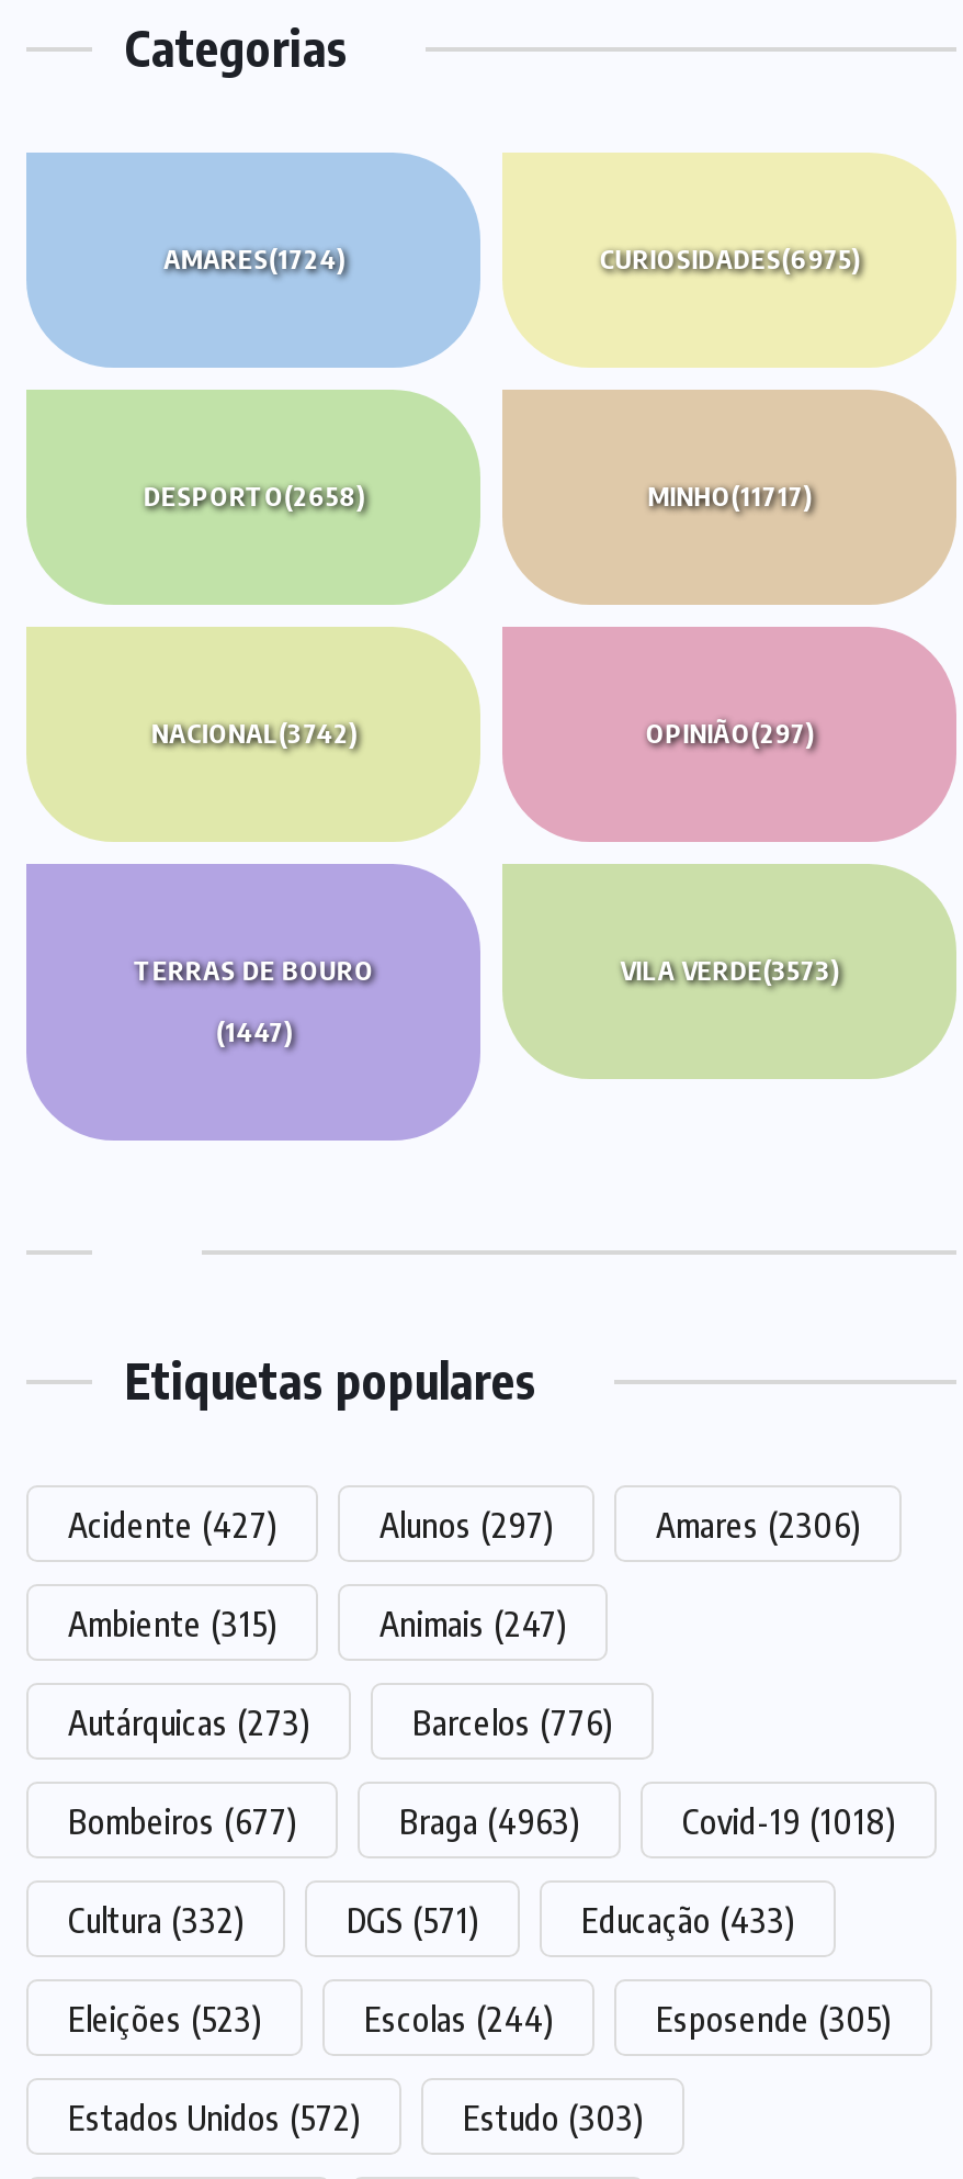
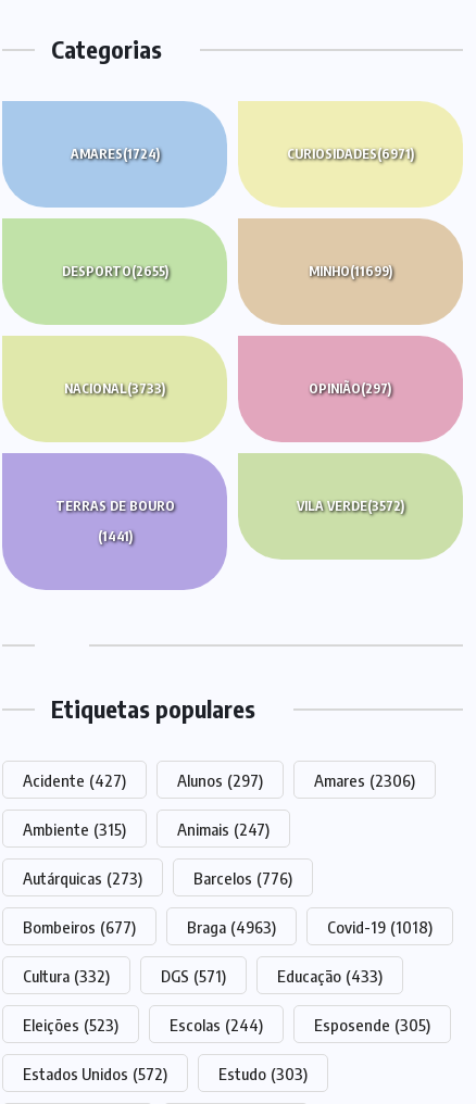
[600,243,859,276] CURIOSIDADES(6975) -> [287,146,414,162] CURIOSIDADES(6971)
[144,480,363,513] DESPORTO(2658) -> [62,263,168,279] DESPORTO(2655)
[648,480,810,513] MINHO(11717) -> [309,263,392,279] MINHO(11699)
[152,717,356,750] NACIONAL(3742) -> [64,380,165,397] NACIONAL(3733)
[621,954,838,987] VILA VERDE(3573) -> [297,498,404,514] VILA VERDE(3572)
[216,1015,291,1048] (1447) -> [97,528,132,544] (1441)

